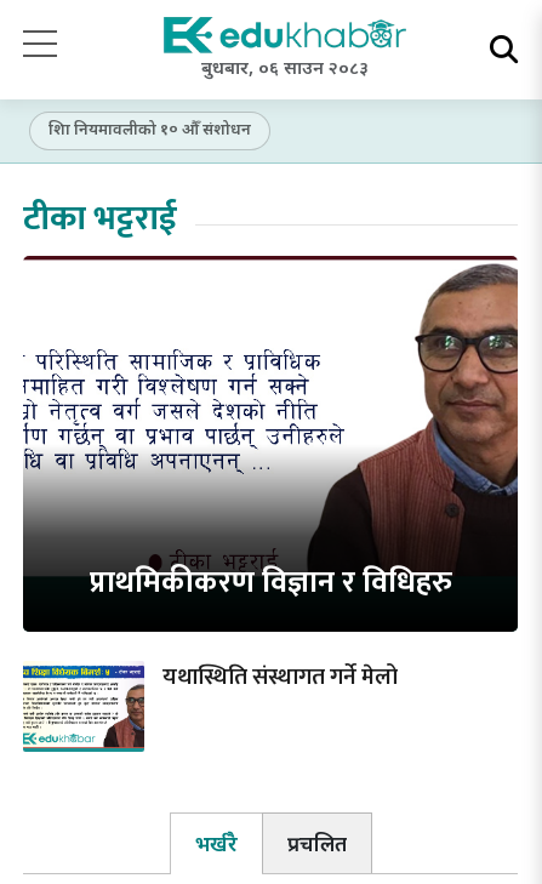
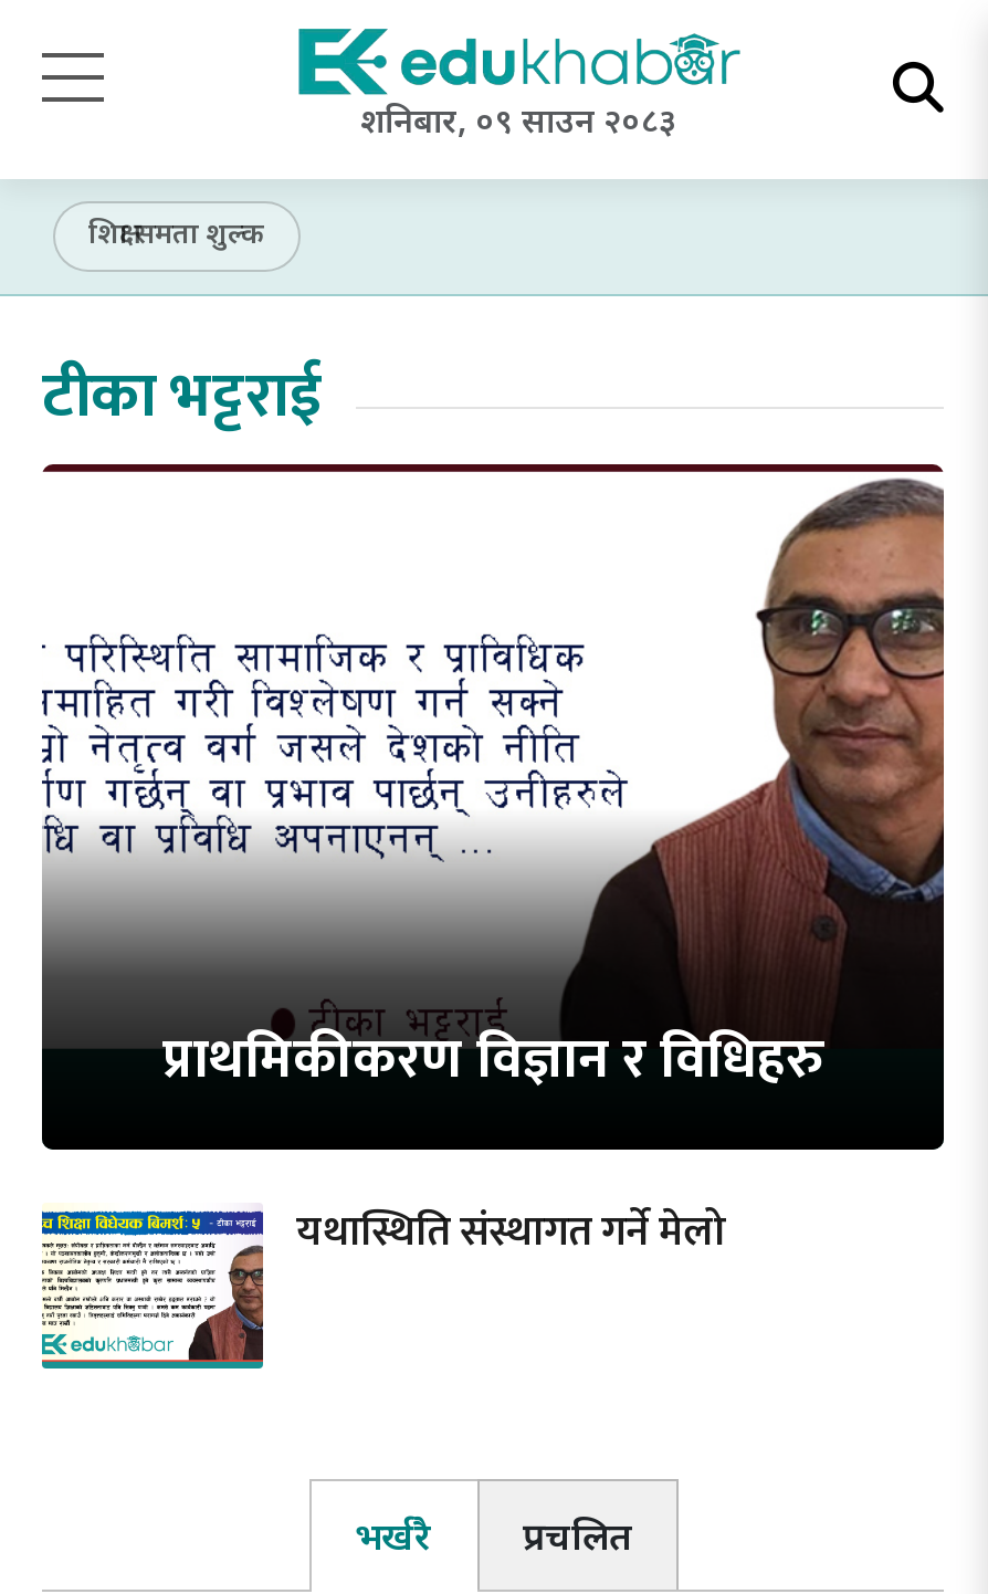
[201,55,368,79] बुधबार, ०६ साउन २०८३ -> [360,98,676,142] शनिबार, ०९ साउन २०८३
[49,118,251,140] शिक्षा नियमावलीको १० औँ संशोधन -> [88,213,265,253] शिक्षा समता शुल्क

